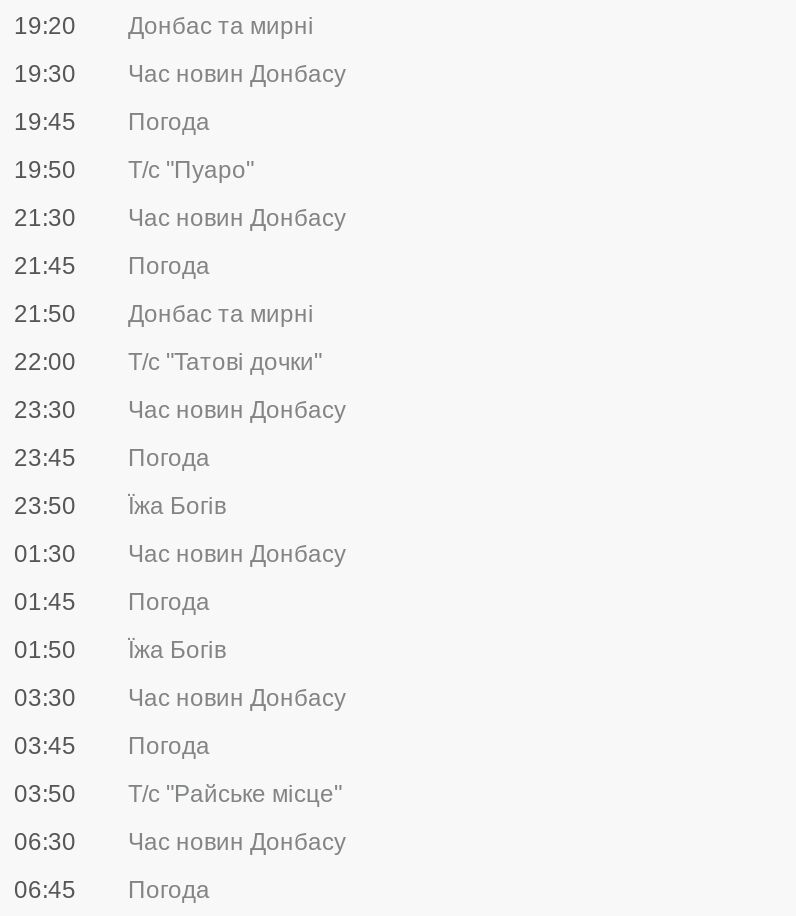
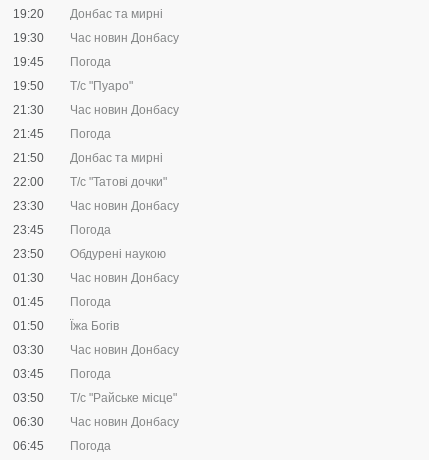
[128,492,226,520] Їжа Богів -> [70,247,166,261] Обдурені наукою

